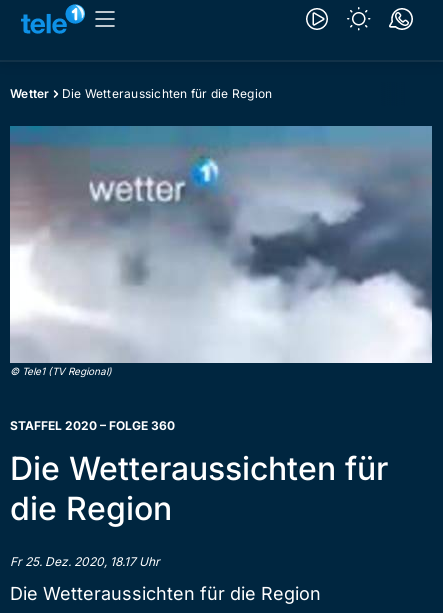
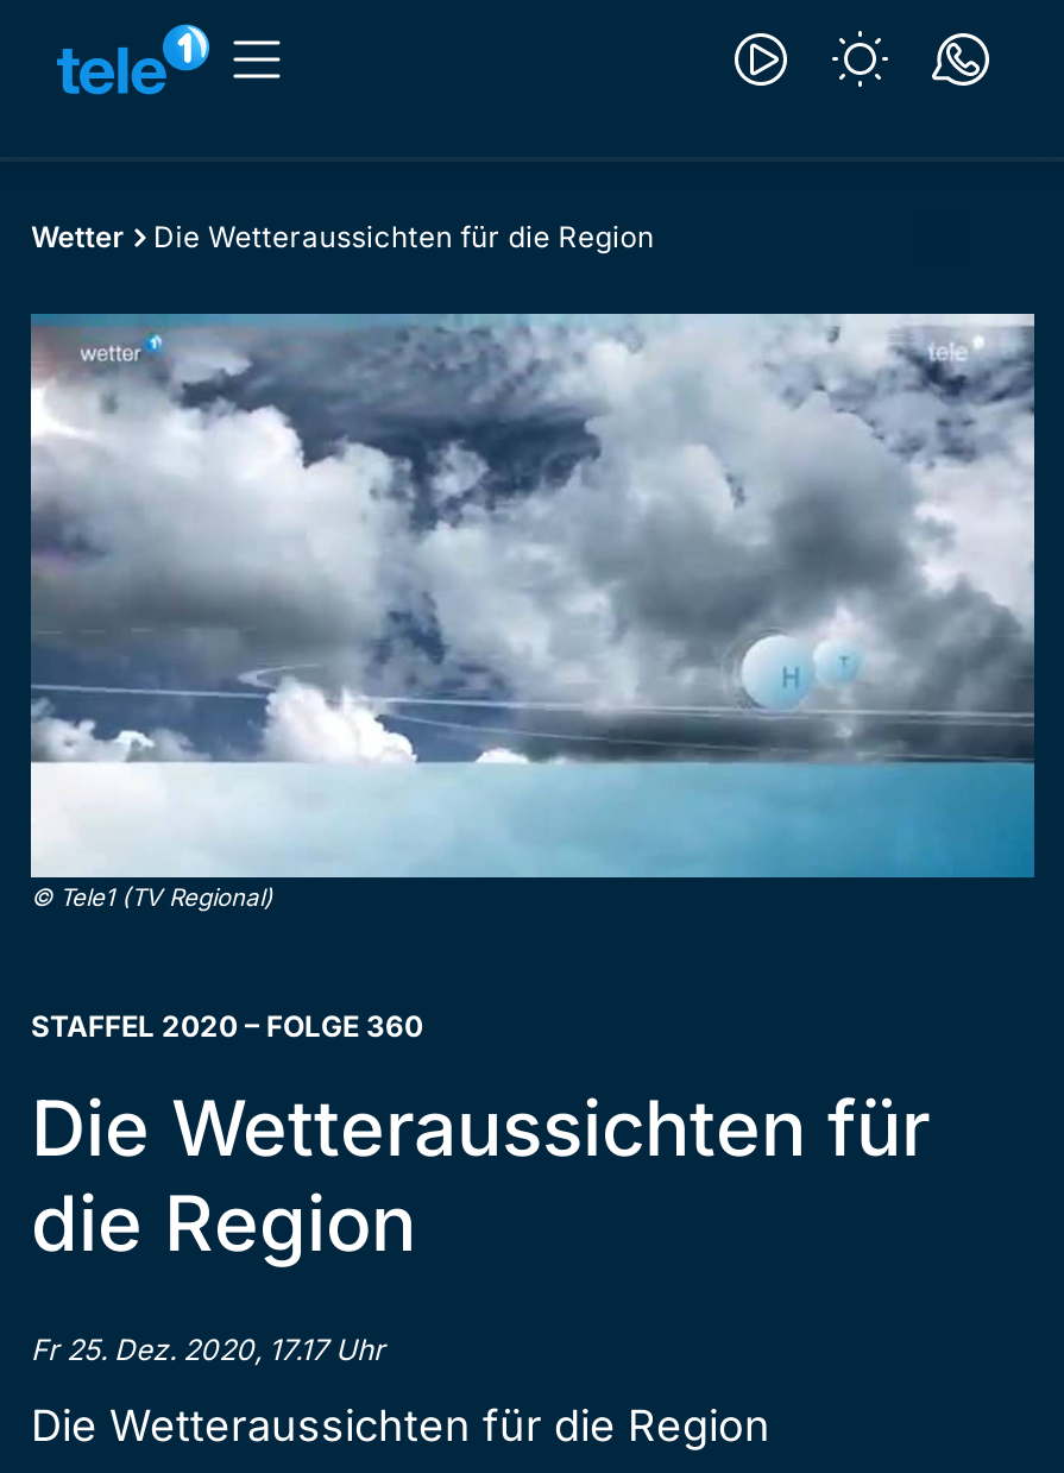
[9,126,433,364] [image] -> [31,311,1034,880] [image]
[10,554,160,569] Fr 25. Dez. 2020, 18.17 Uhr -> [31,1332,385,1368] Fr 25. Dez. 2020, 17.17 Uhr

